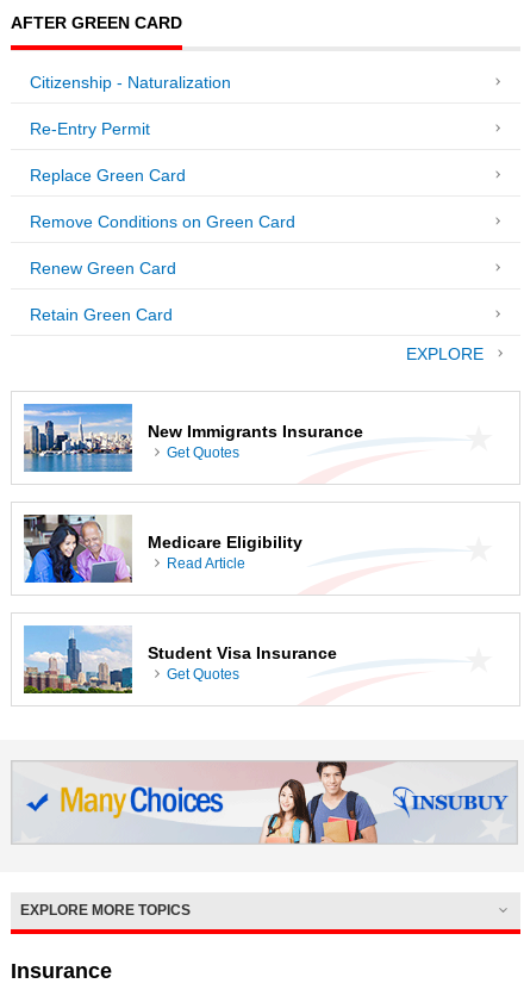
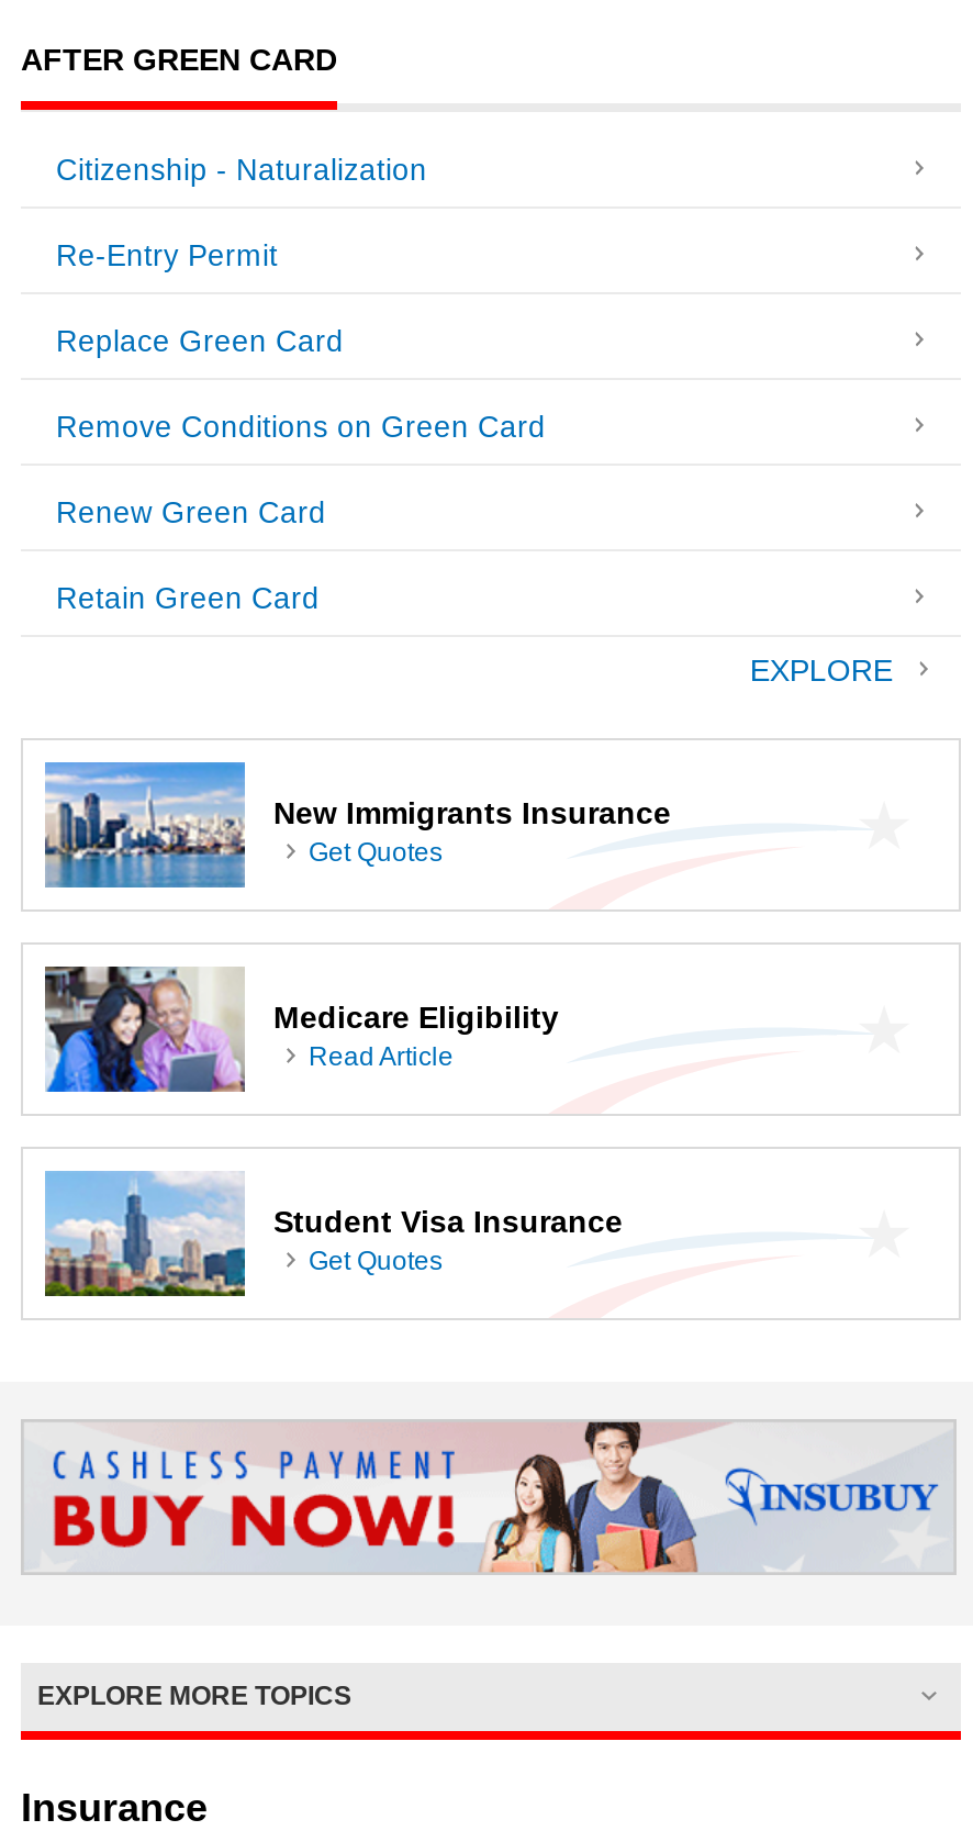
[26,778,245,829] [image] -> [52,1450,456,1549] [image]

